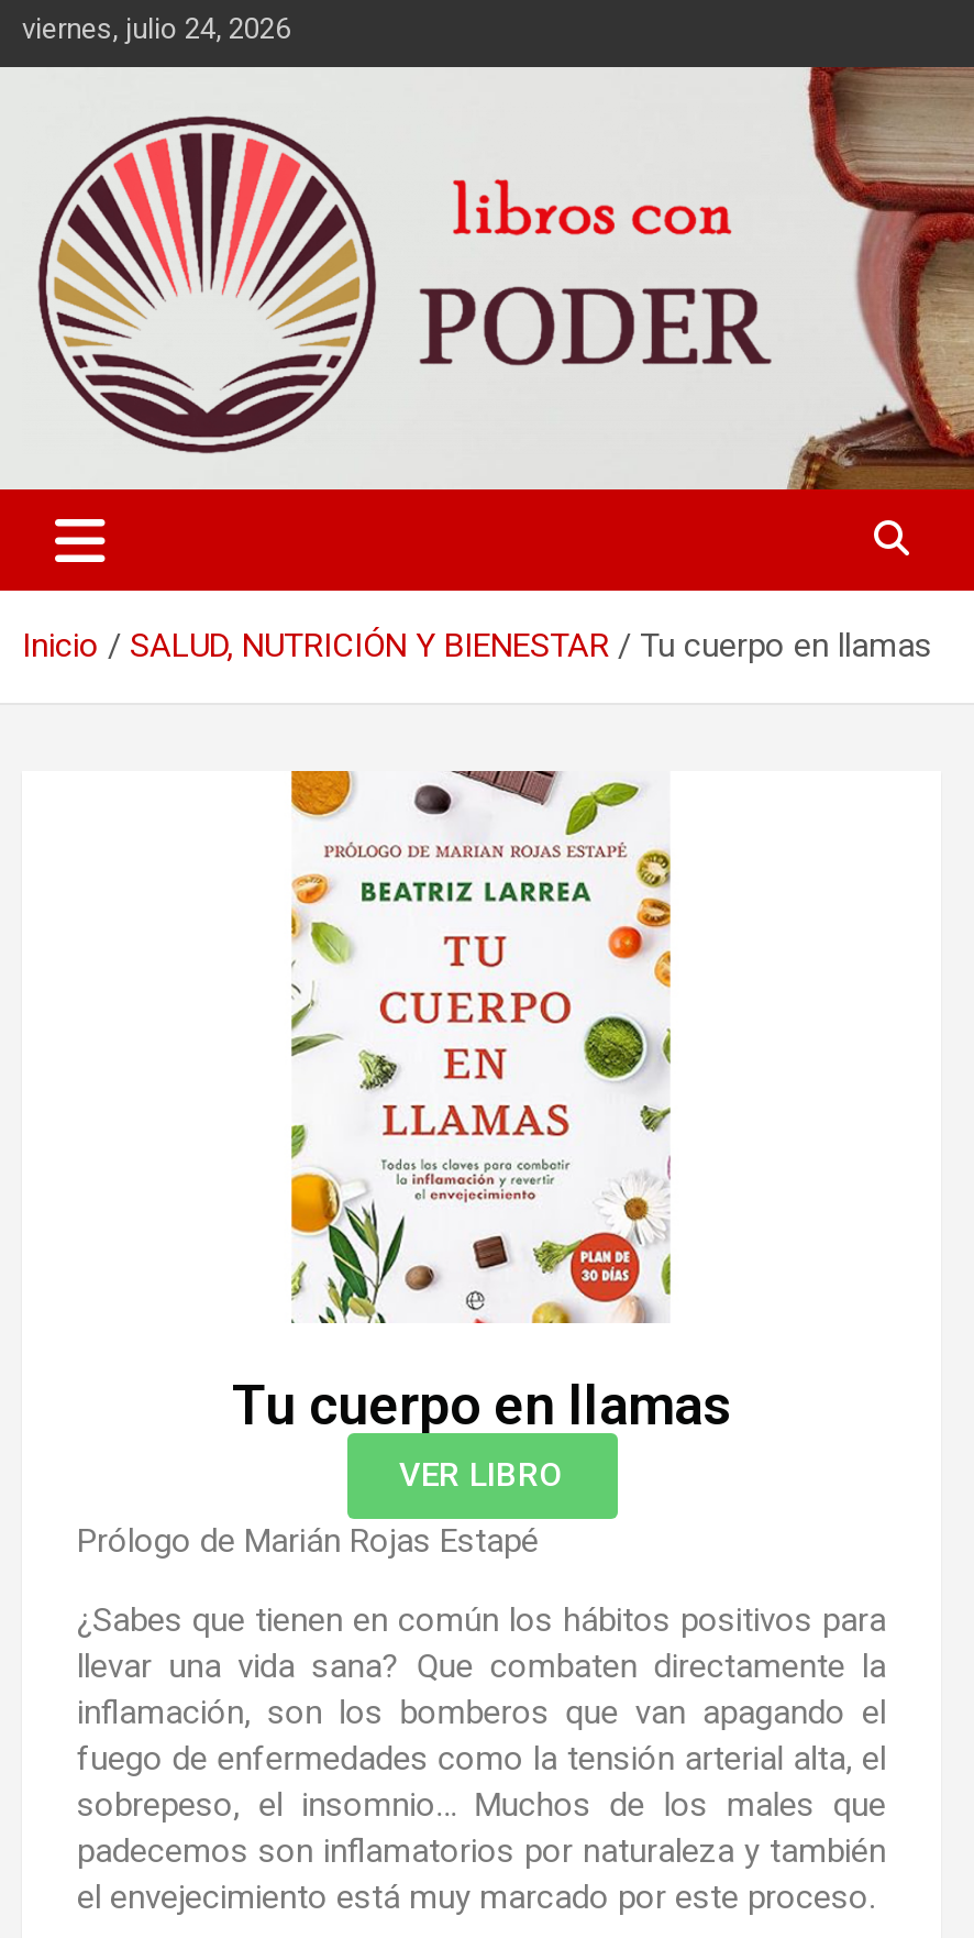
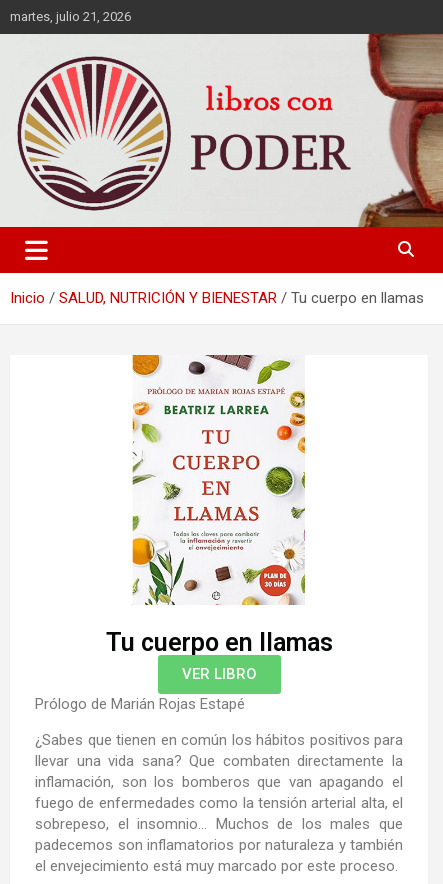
[22,12,290,45] viernes, julio 24, 2026 -> [10,9,131,24] martes, julio 21, 2026

